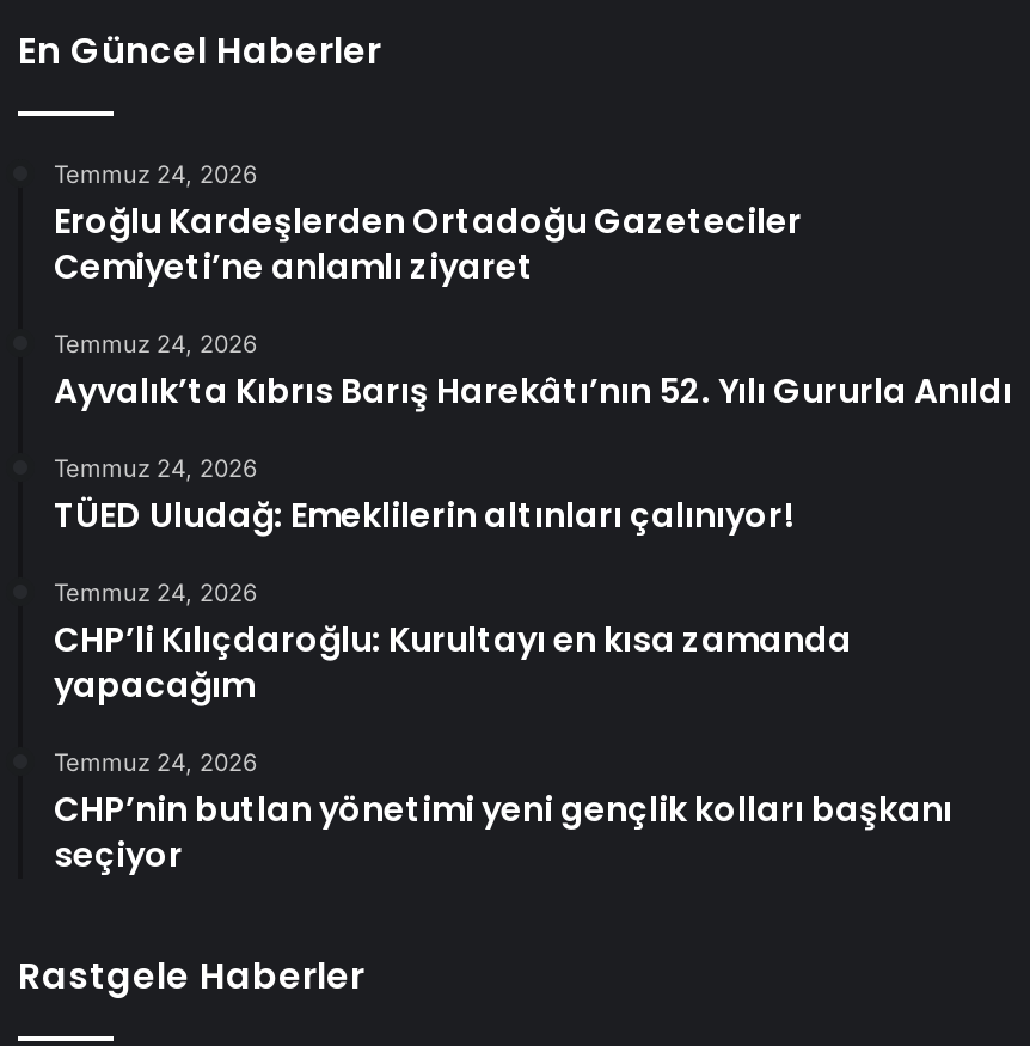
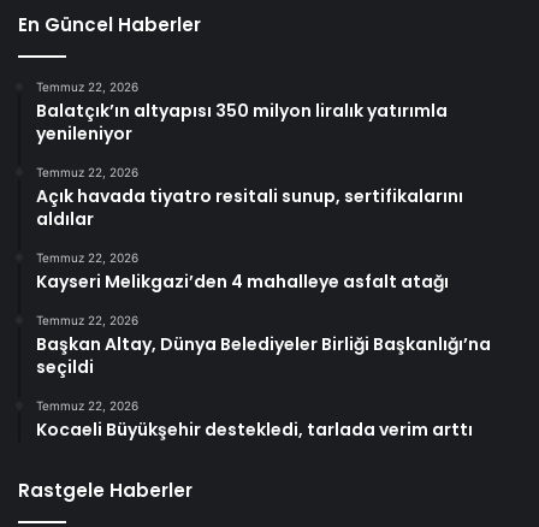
[54,158,802,289] Temmuz 24, 2026 | Eroğlu Kardeşlerden Ortadoğu Gazeteciler | Cemiyeti’ne anlamlı ziyaret -> [36,79,448,145] Temmuz 22, 2026 | Balatçık’ın altyapısı 350 milyon liralık yatırımla | yenileniyor
[54,328,1012,414] Temmuz 24, 2026 | Ayvalık’ta Kıbrıs Barış Harekâtı’nın 52. Yılı Gururla Anıldı -> [36,164,463,230] Temmuz 22, 2026 | Açık havada tiyatro resitali sunup, sertifikalarını | aldılar
[54,452,792,538] Temmuz 24, 2026 | TÜED Uludağ: Emeklilerin altınları çalınıyor! -> [36,250,449,293] Temmuz 22, 2026 | Kayseri Melikgazi’den 4 mahalleye asfalt atağı
[54,576,852,708] Temmuz 24, 2026 | CHP’li Kılıçdaroğlu: Kurultayı en kısa zamanda | yapacağım -> [36,312,491,378] Temmuz 22, 2026 | Başkan Altay, Dünya Belediyeler Birliği Başkanlığı’na | seçildi
[54,746,952,877] Temmuz 24, 2026 | CHP’nin butlan yönetimi yeni gençlik kolları başkanı | seçiyor -> [36,398,473,441] Temmuz 22, 2026 | Kocaeli Büyükşehir destekledi, tarlada verim arttı

